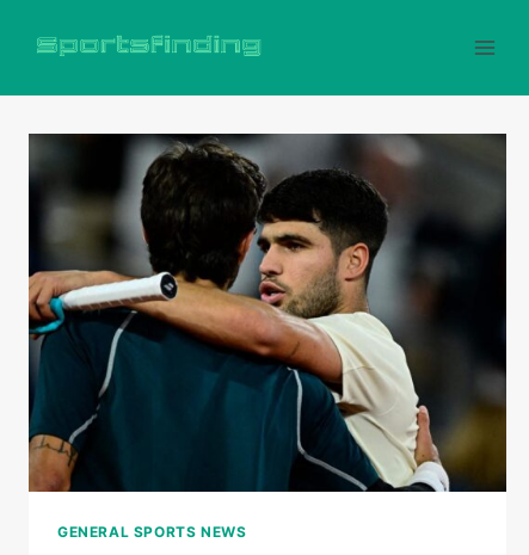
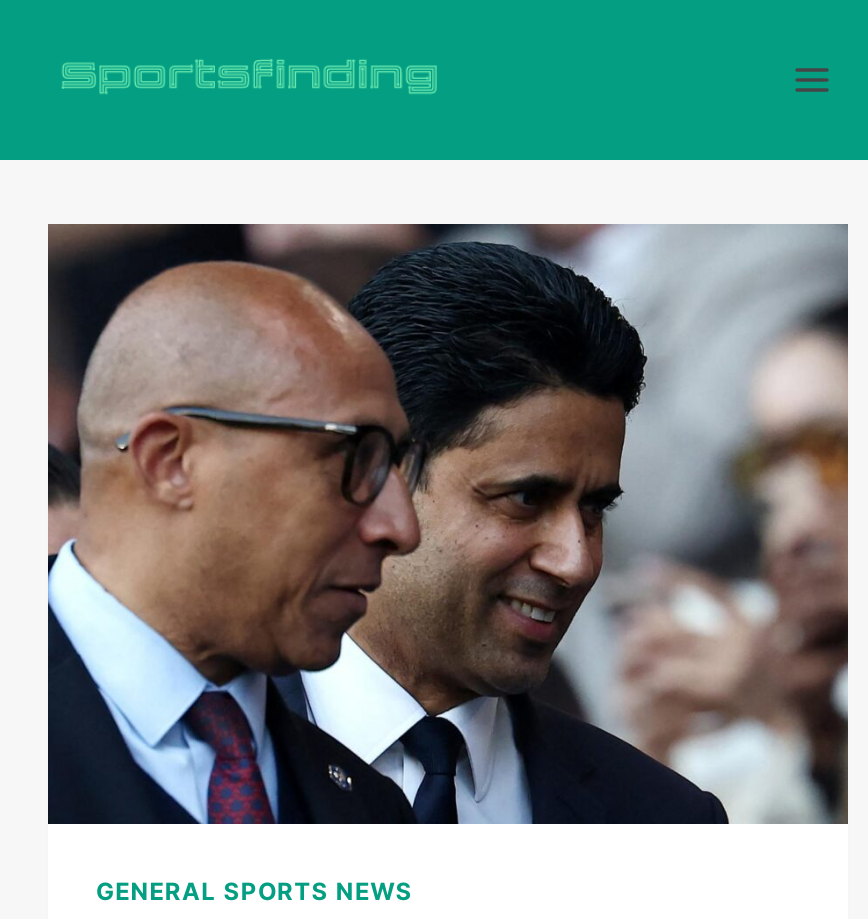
[27,132,508,493] [image] -> [46,222,850,826] [image]

